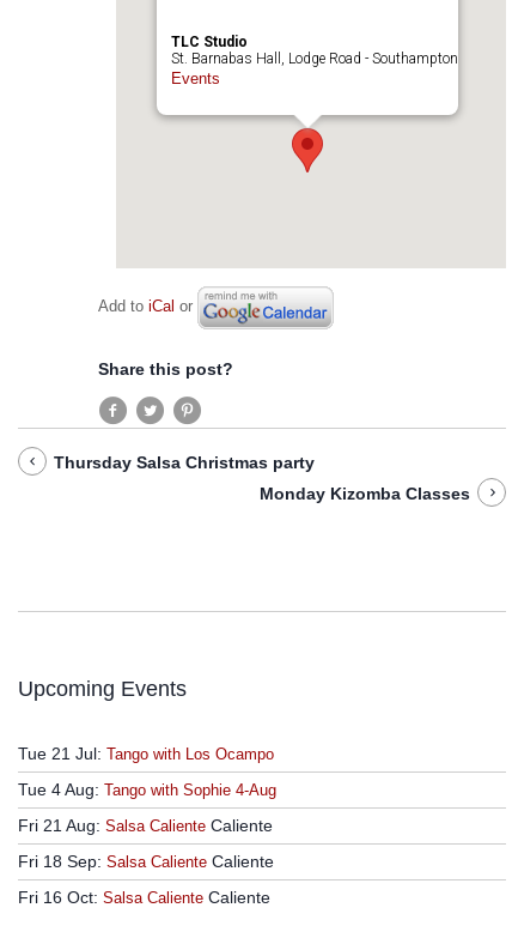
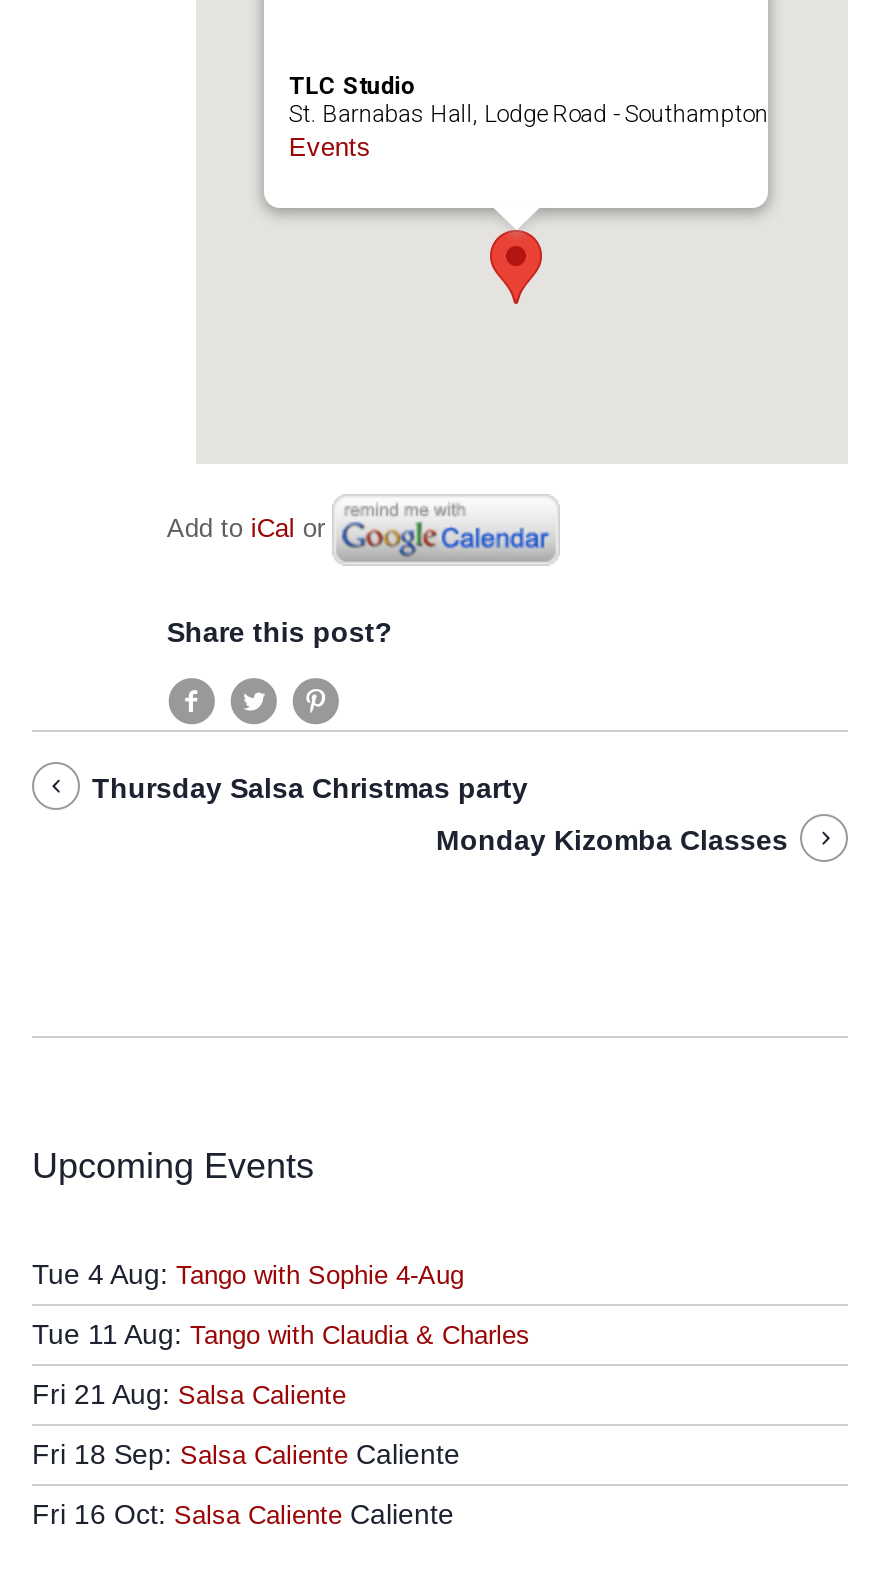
[18,744,274,763] Tue 21 Jul: Tango with Los Ocampo -> none
moved [18,780,276,799] -> [32,1258,464,1290]: Tue 4 Aug: Tango with Sophie 4-Aug
[18,816,273,835] Fri 21 Aug: Salsa Caliente Caliente -> [32,1318,530,1410] Tue 11 Aug: Tango with Claudia & Charles | Fri 21 Aug: Salsa Caliente

